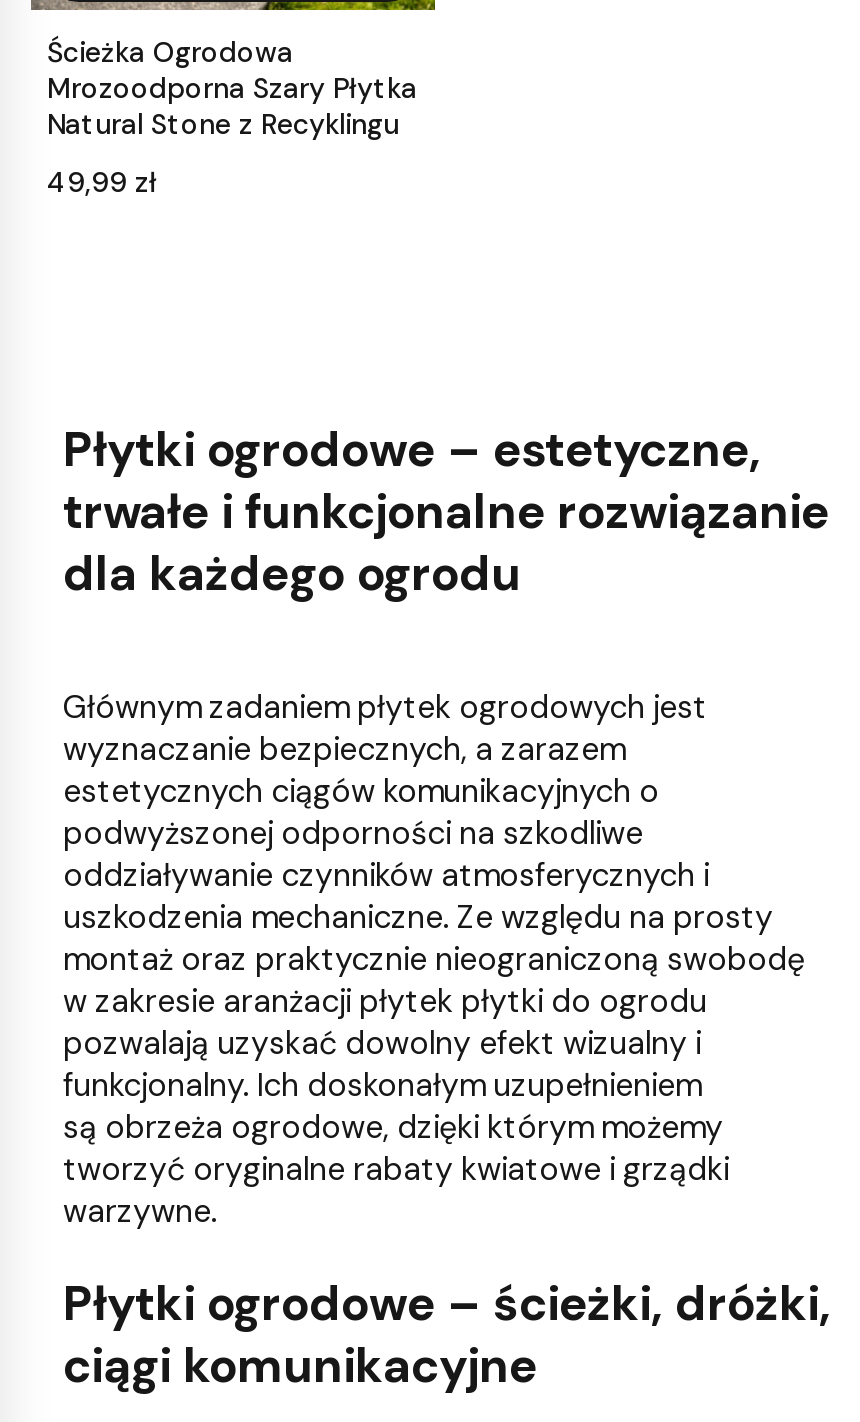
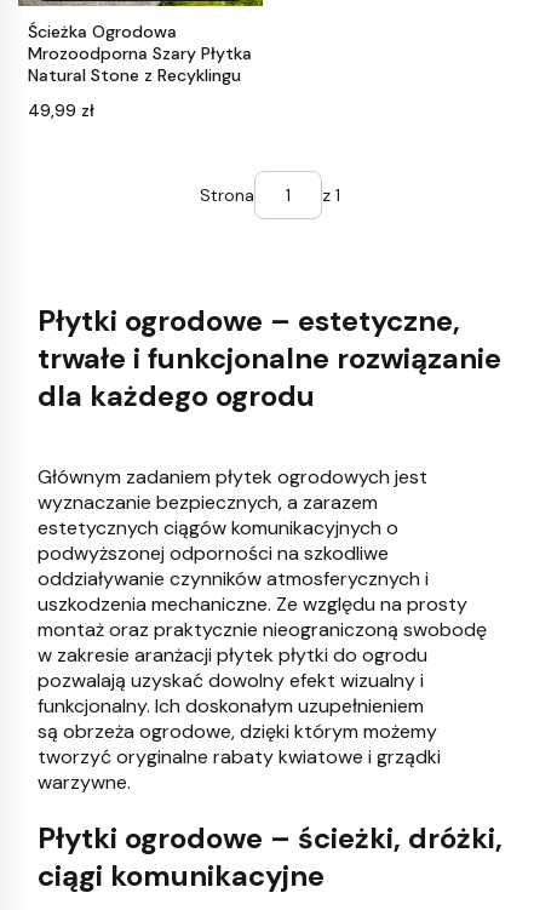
none -> [200,184,340,206] Strona | z 1

